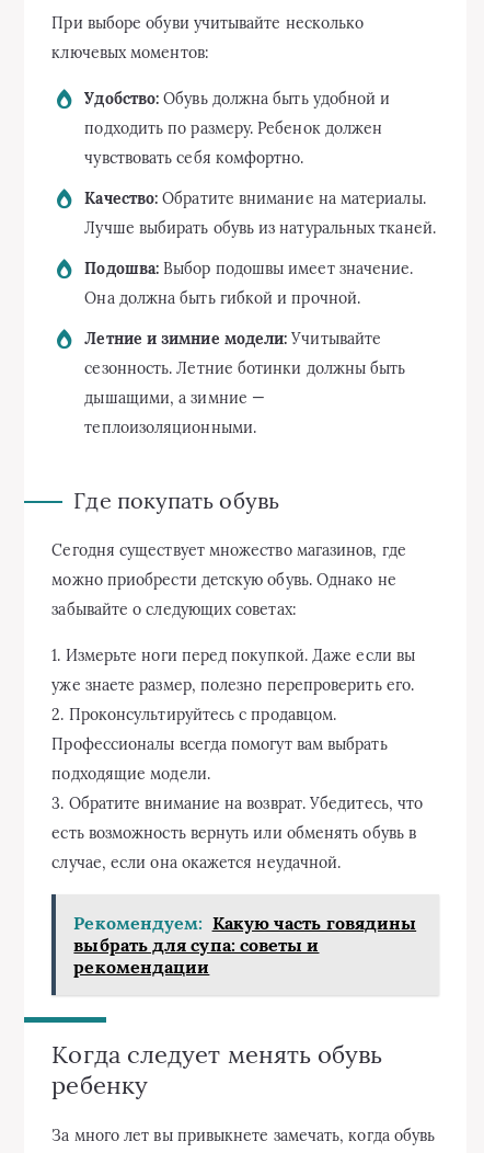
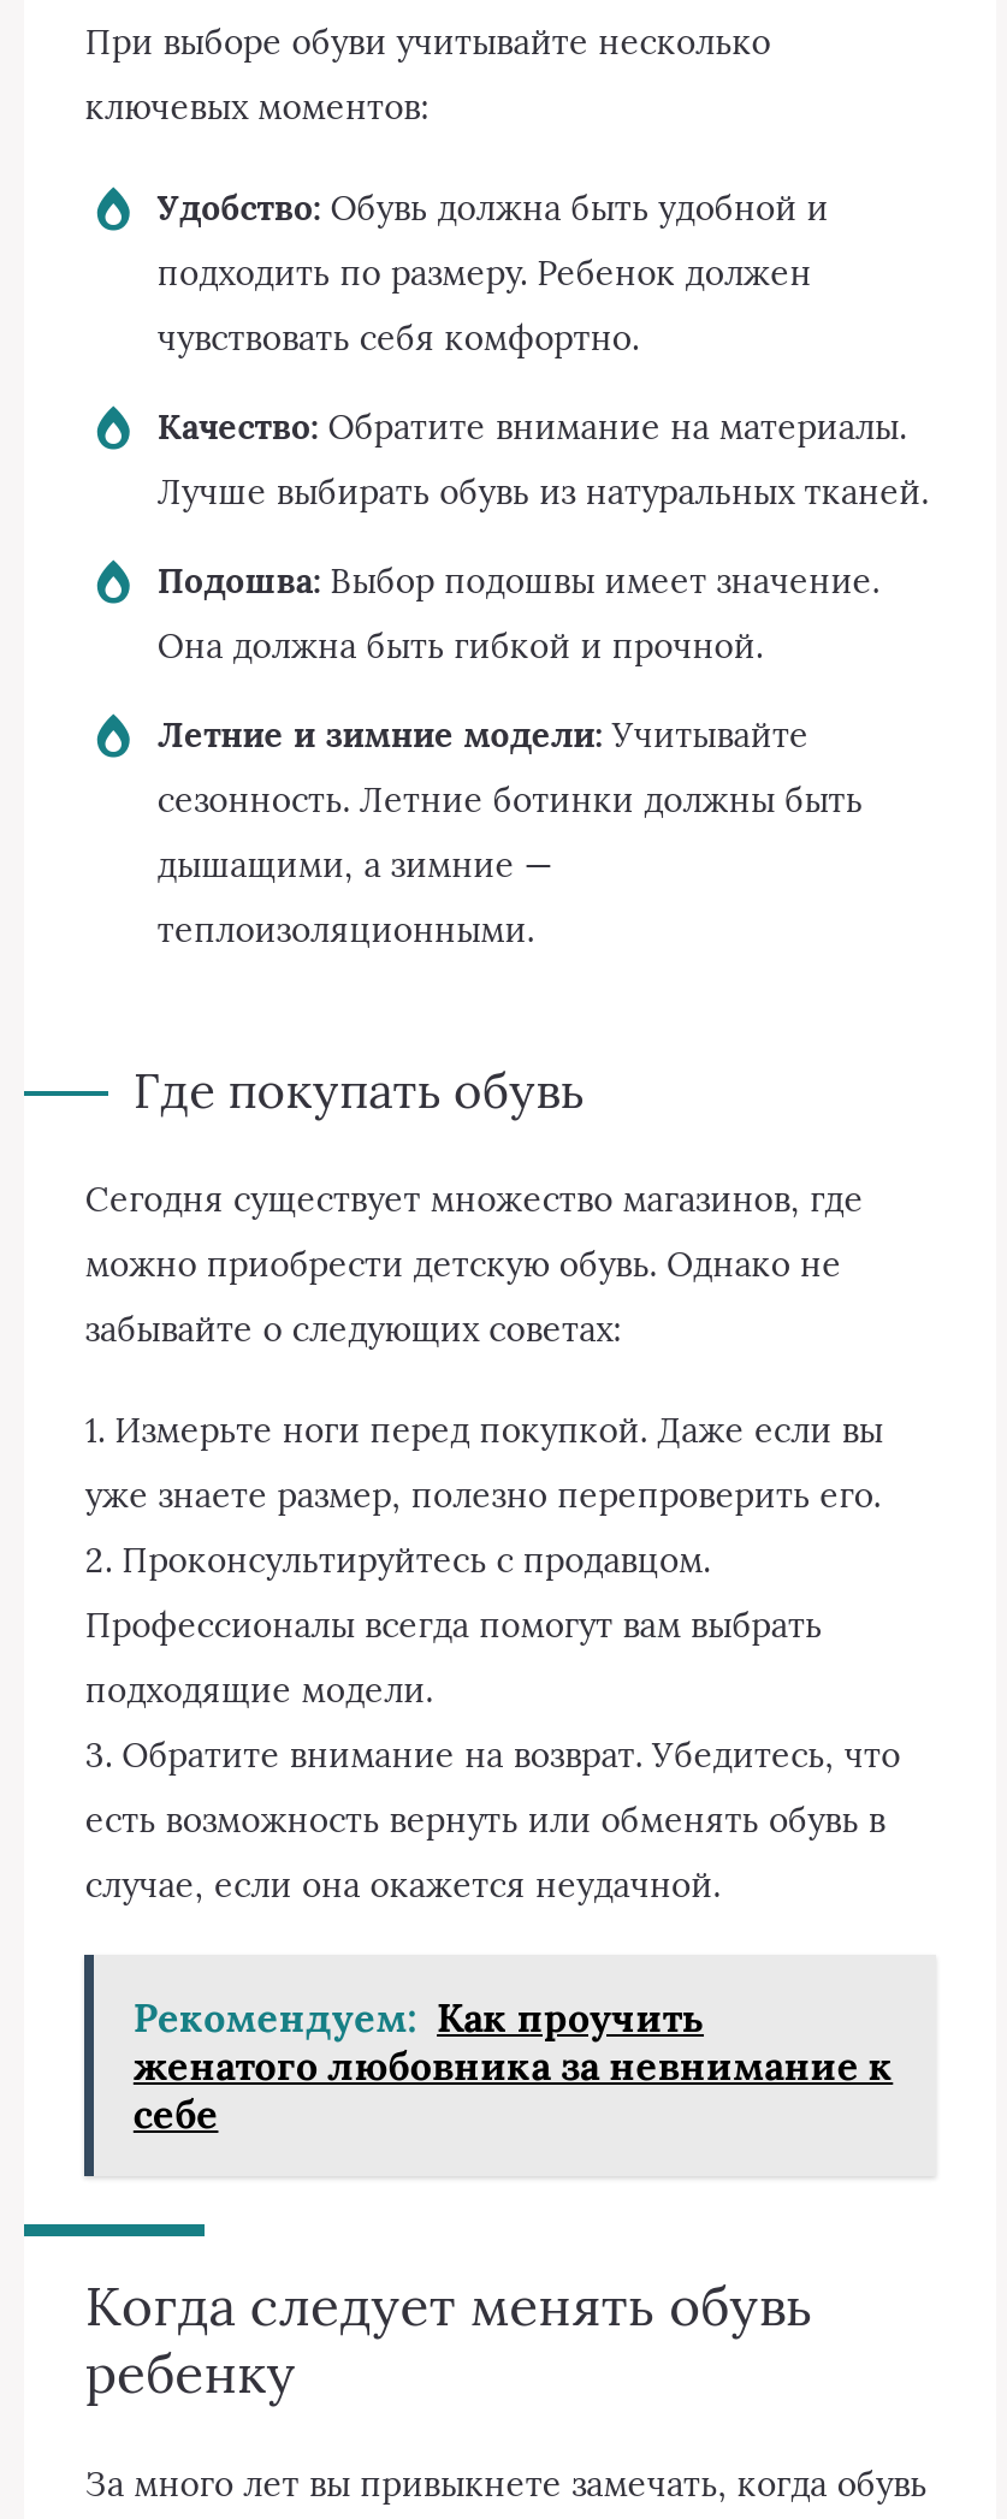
[74,912,416,978] Рекомендуем: Какую часть говядины | выбрать для супа: советы и | рекомендации -> [133,1994,893,2138] Рекомендуем: Как проучить | женатого любовника за невнимание к | себе

